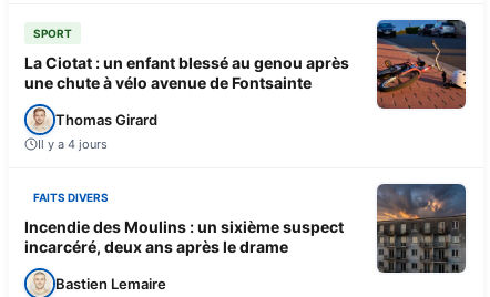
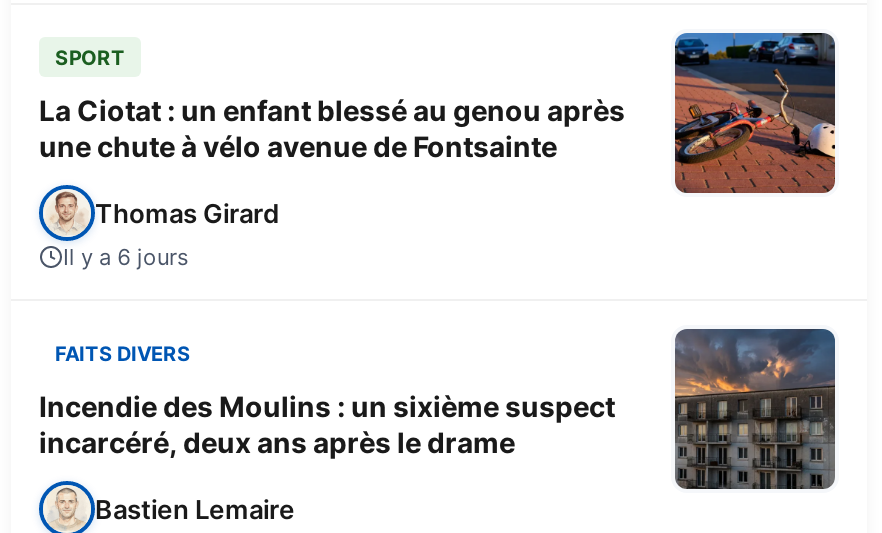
[38,136,108,151] Il y a 4 jours -> [63,242,189,270] Il y a 6 jours

